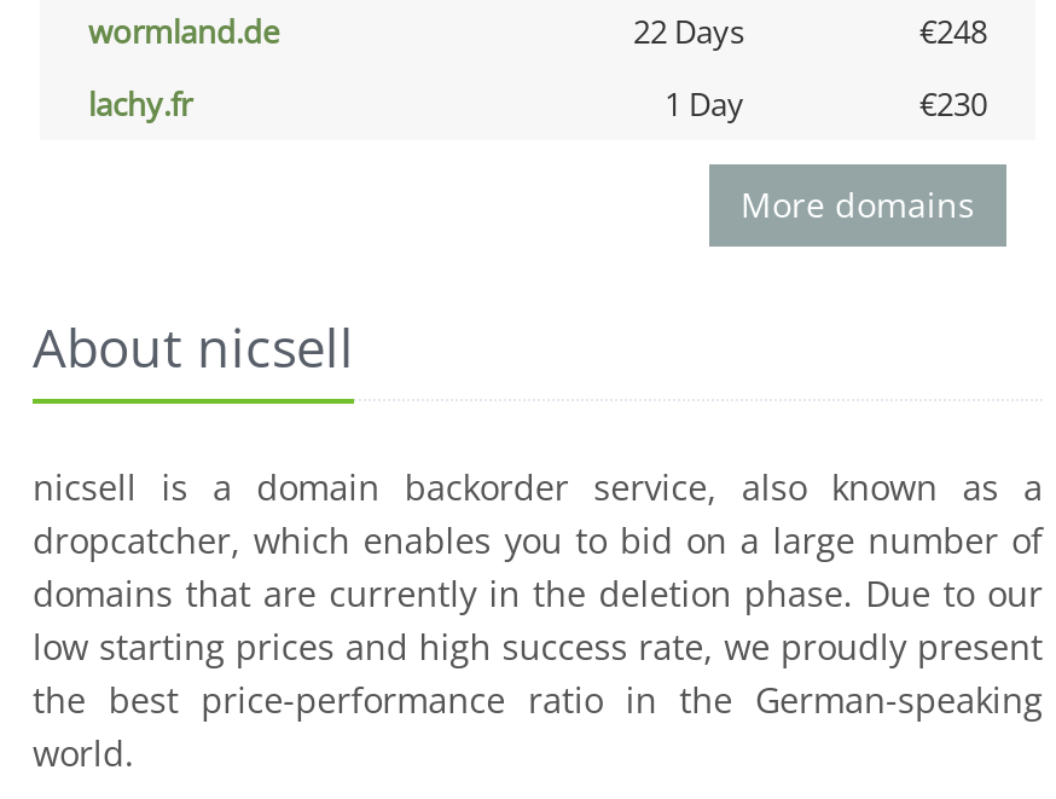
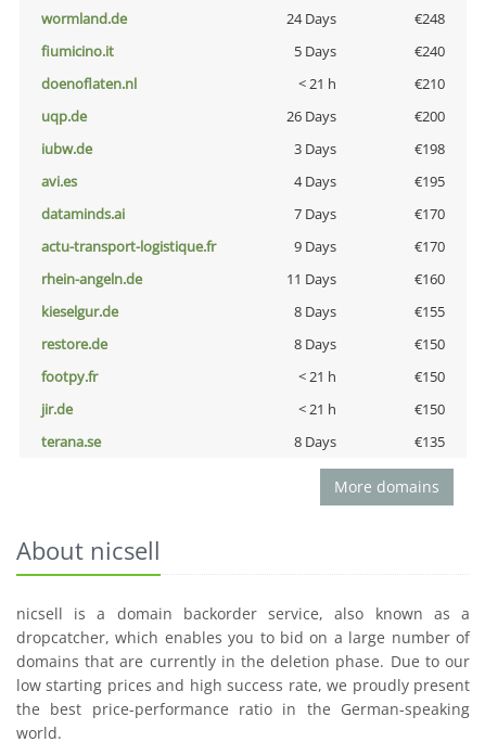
[633,10,744,54] 22 Days -> [286,9,336,28] 24 Days
[88,83,987,126] lachy.fr | 1 Day | €230 -> [41,41,445,451] fiumicino.it | 5 Days | €240 | doenoflaten.nl | < 21 h | €210 | uqp.de | 26 Days | €200 | iubw.de | 3 Days | €198 | avi.es | 4 Days | €195 | dataminds.ai | 7 Days | €170 | actu-transport-logistique.fr | 9 Days | €170 | rhein-angeln.de | 11 Days | €160 | kieselgur.de | 8 Days | €155 | restore.de | 8 Days | €150 | footpy.fr | < 21 h | €150 | jir.de | < 21 h | €150 | terana.se | 8 Days | €135

